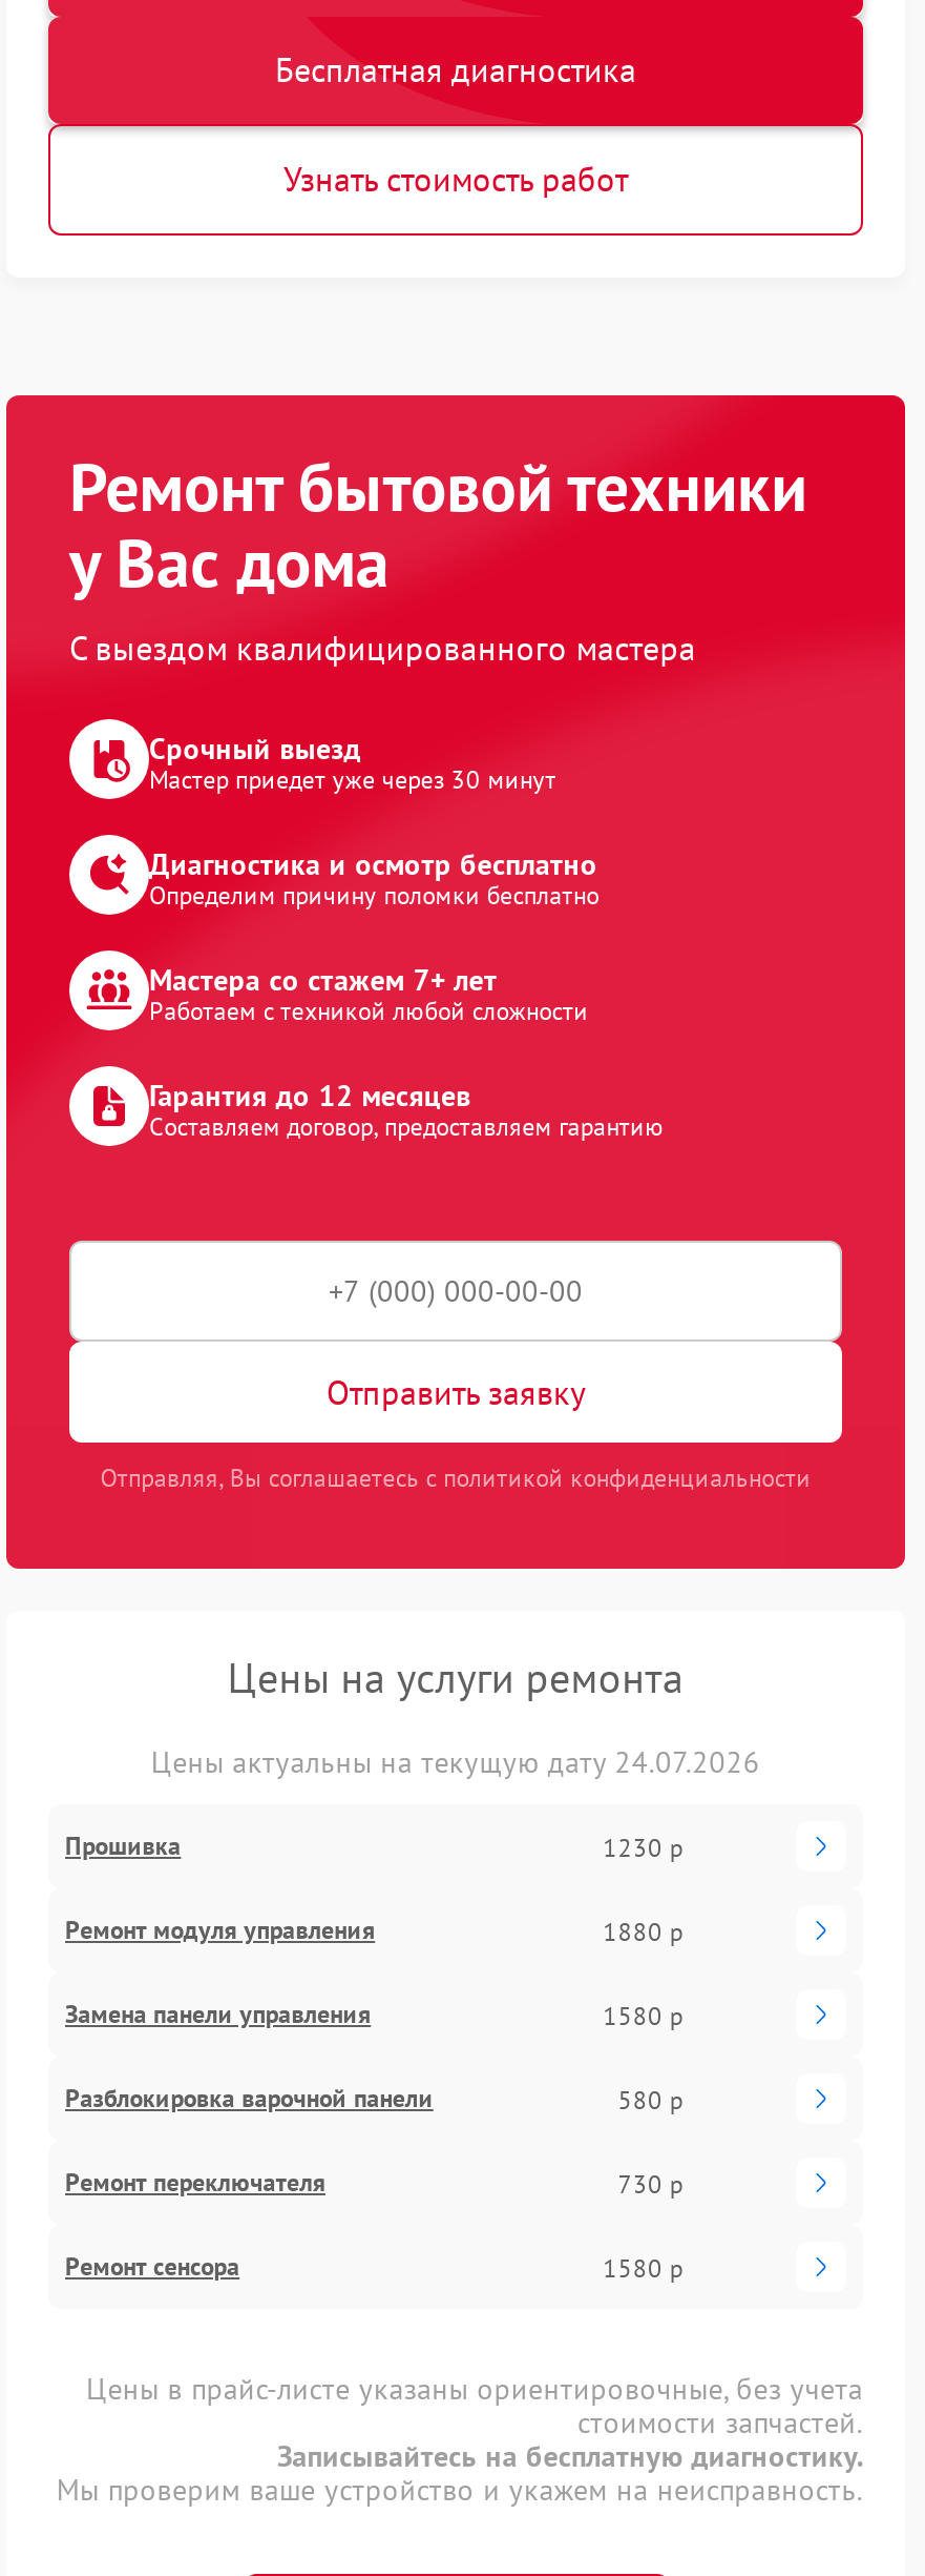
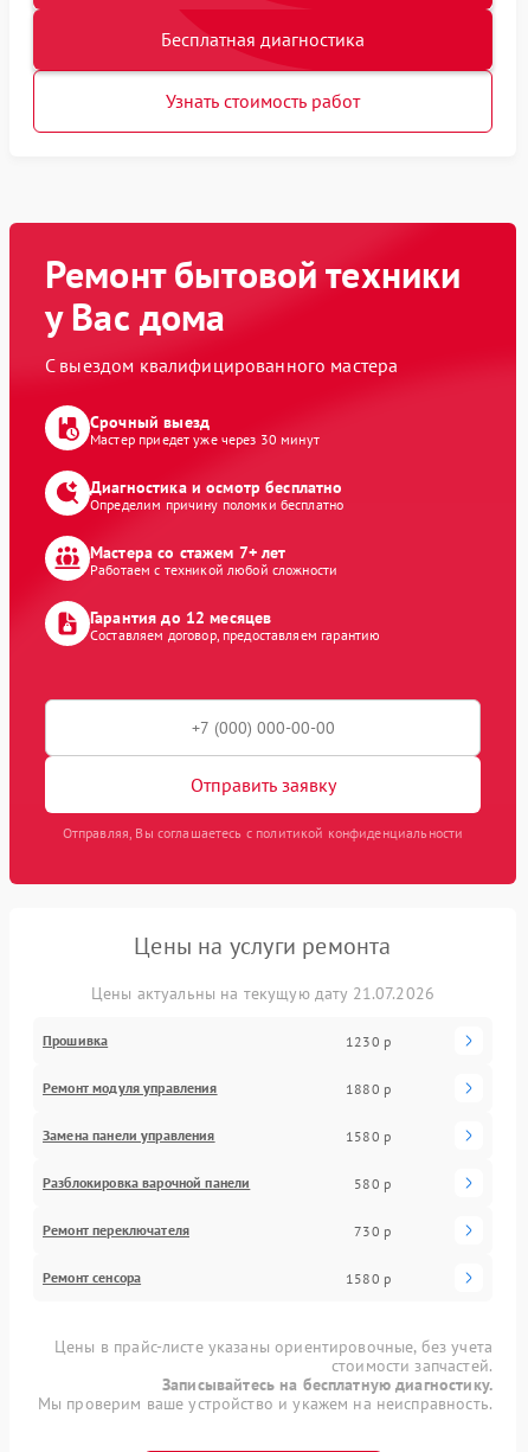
[151,1744,760,1782] Цены актуальны на текущую дату 24.07.2026 -> [91,983,435,1004] Цены актуальны на текущую дату 21.07.2026

